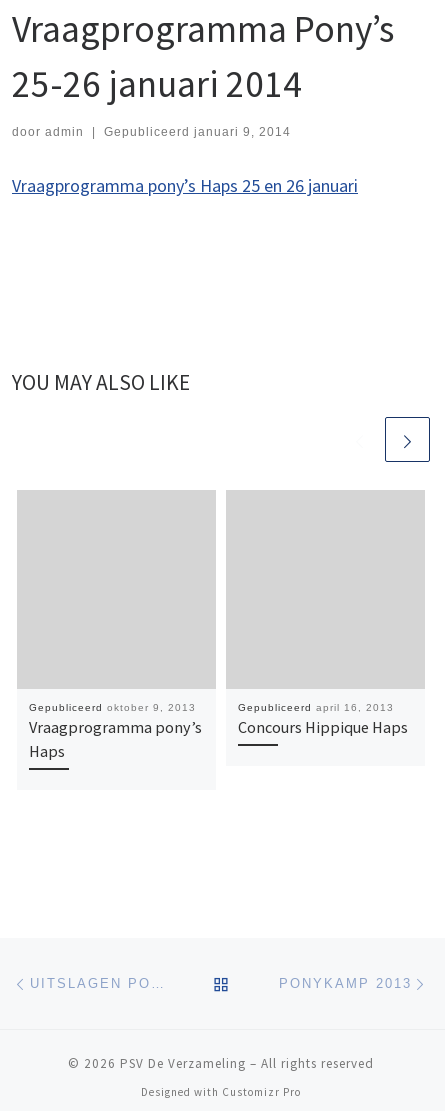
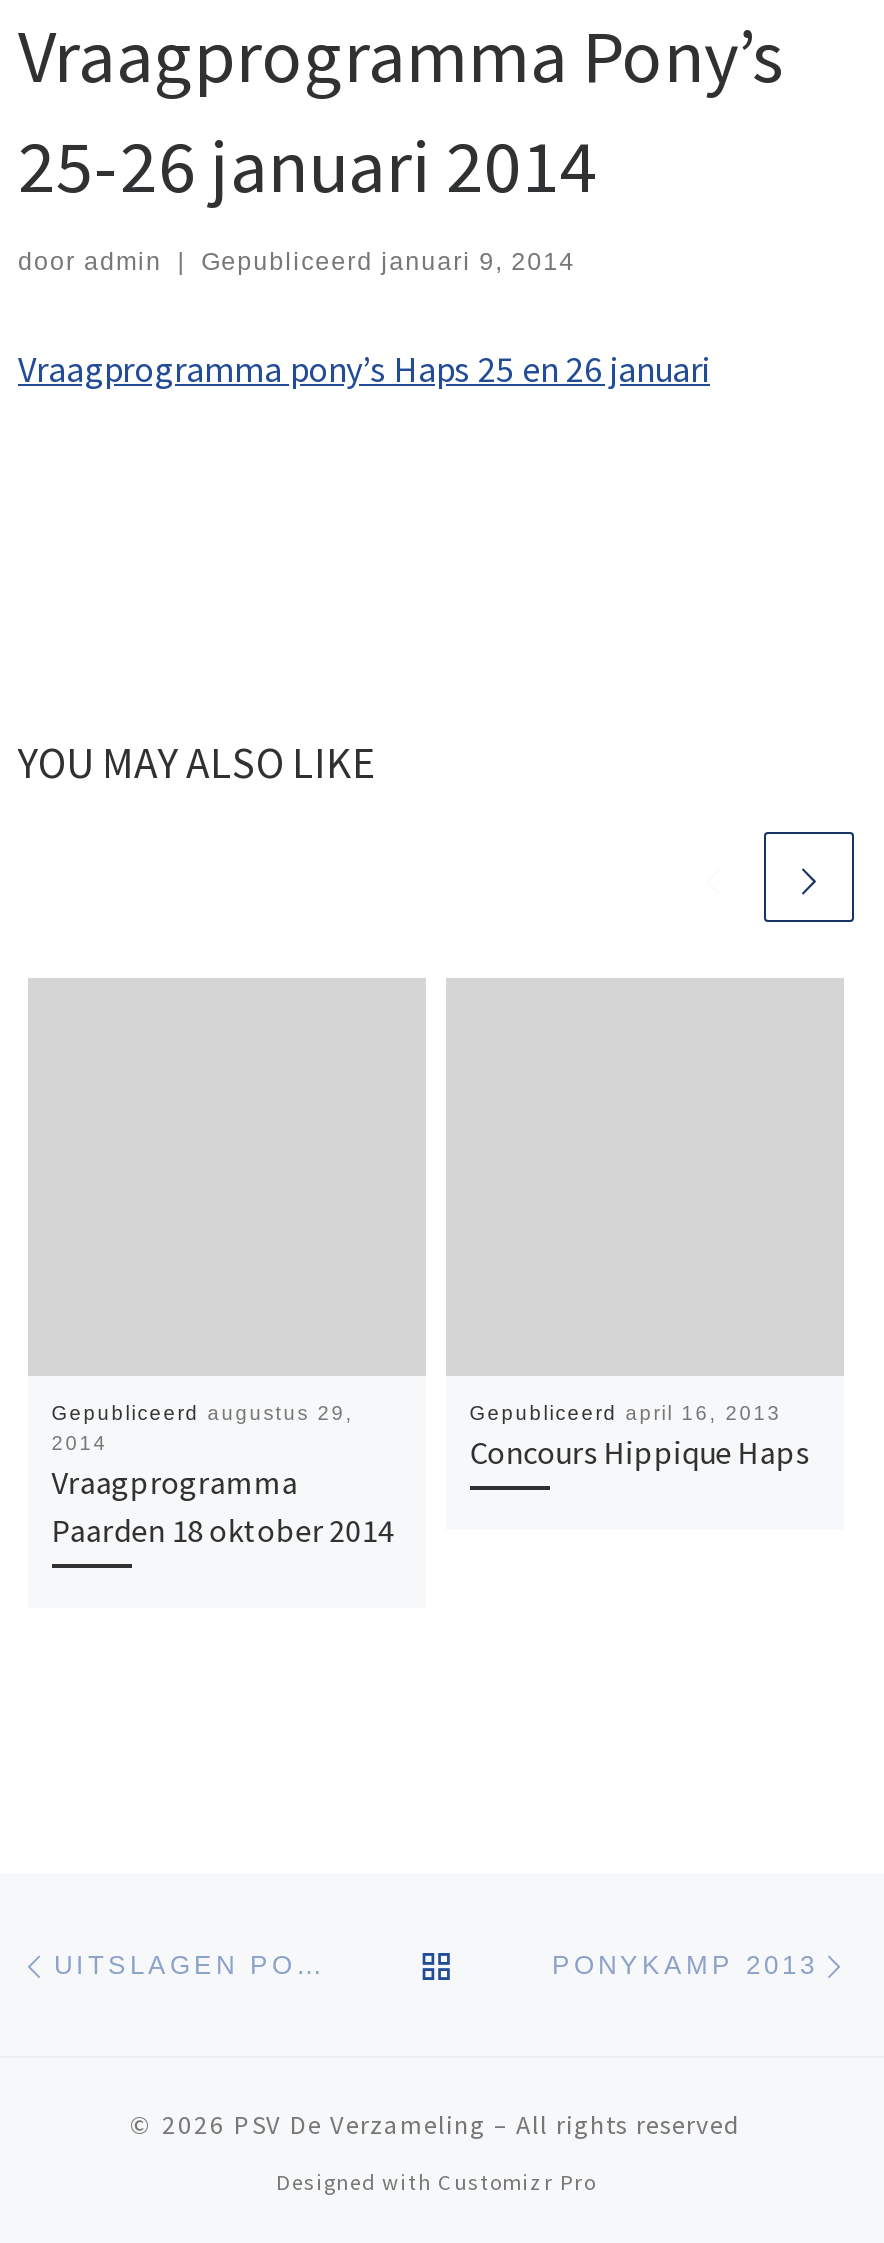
[29,702,202,761] Gepubliceerd oktober 9, 2013 | Vraagprogramma pony’s | Haps -> [51,1403,393,1551] Gepubliceerd augustus 29, | 2014 | Vraagprogramma | Paarden 18 oktober 2014

